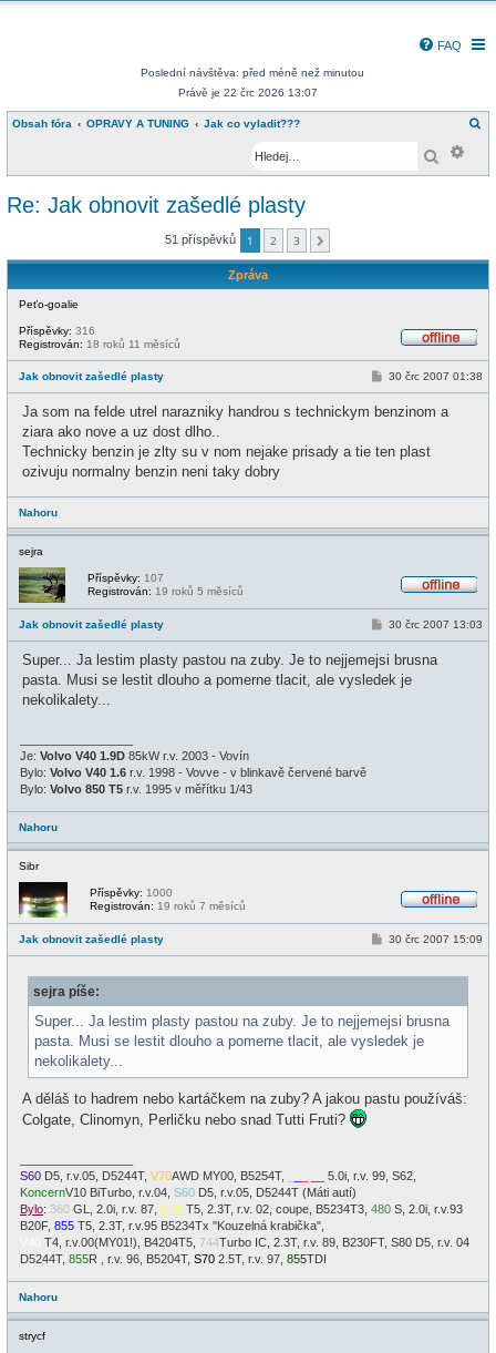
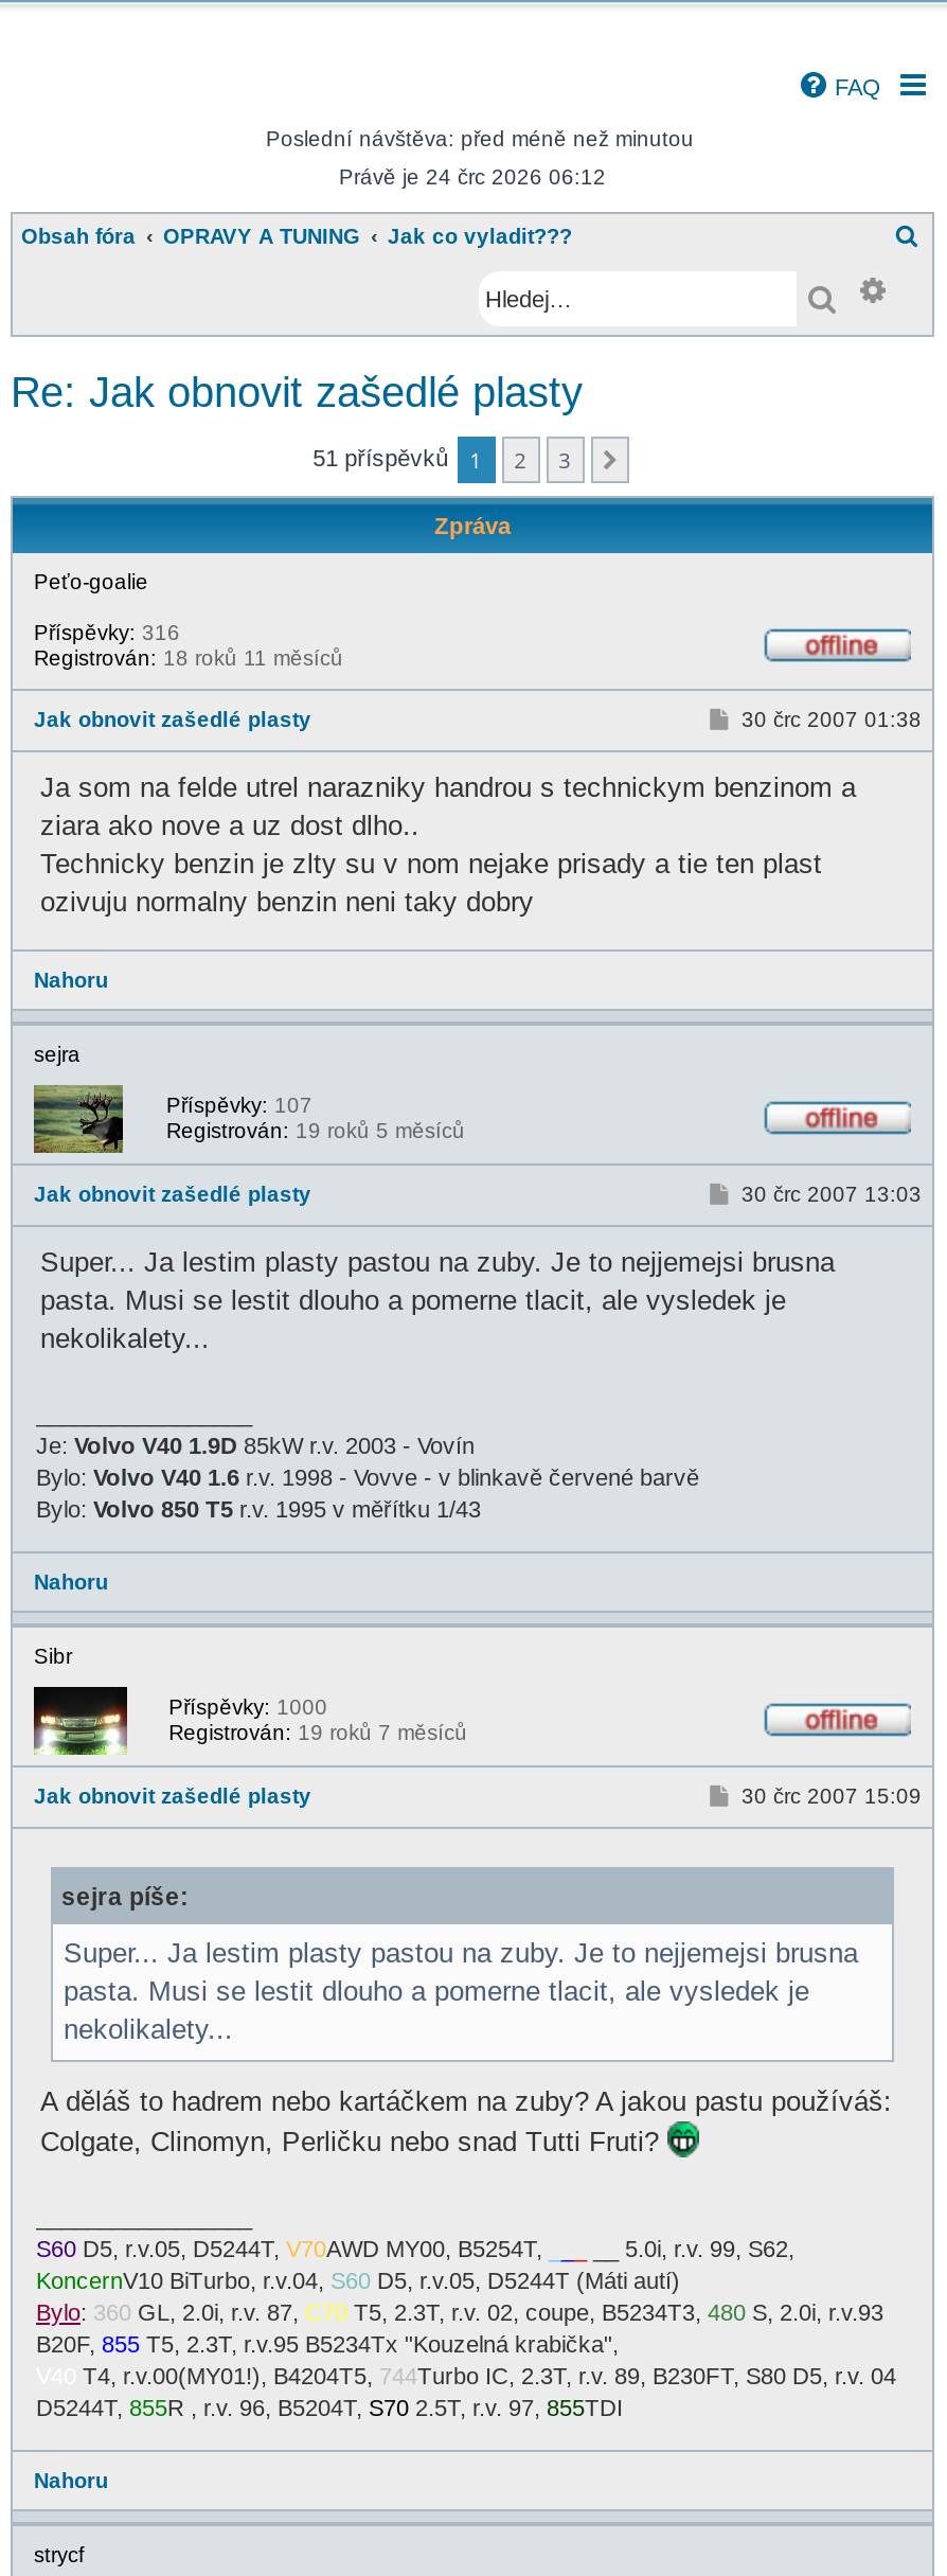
[178,86,318,99] Právě je 22 črc 2026 13:07 -> [339,165,606,189] Právě je 24 črc 2026 06:12

